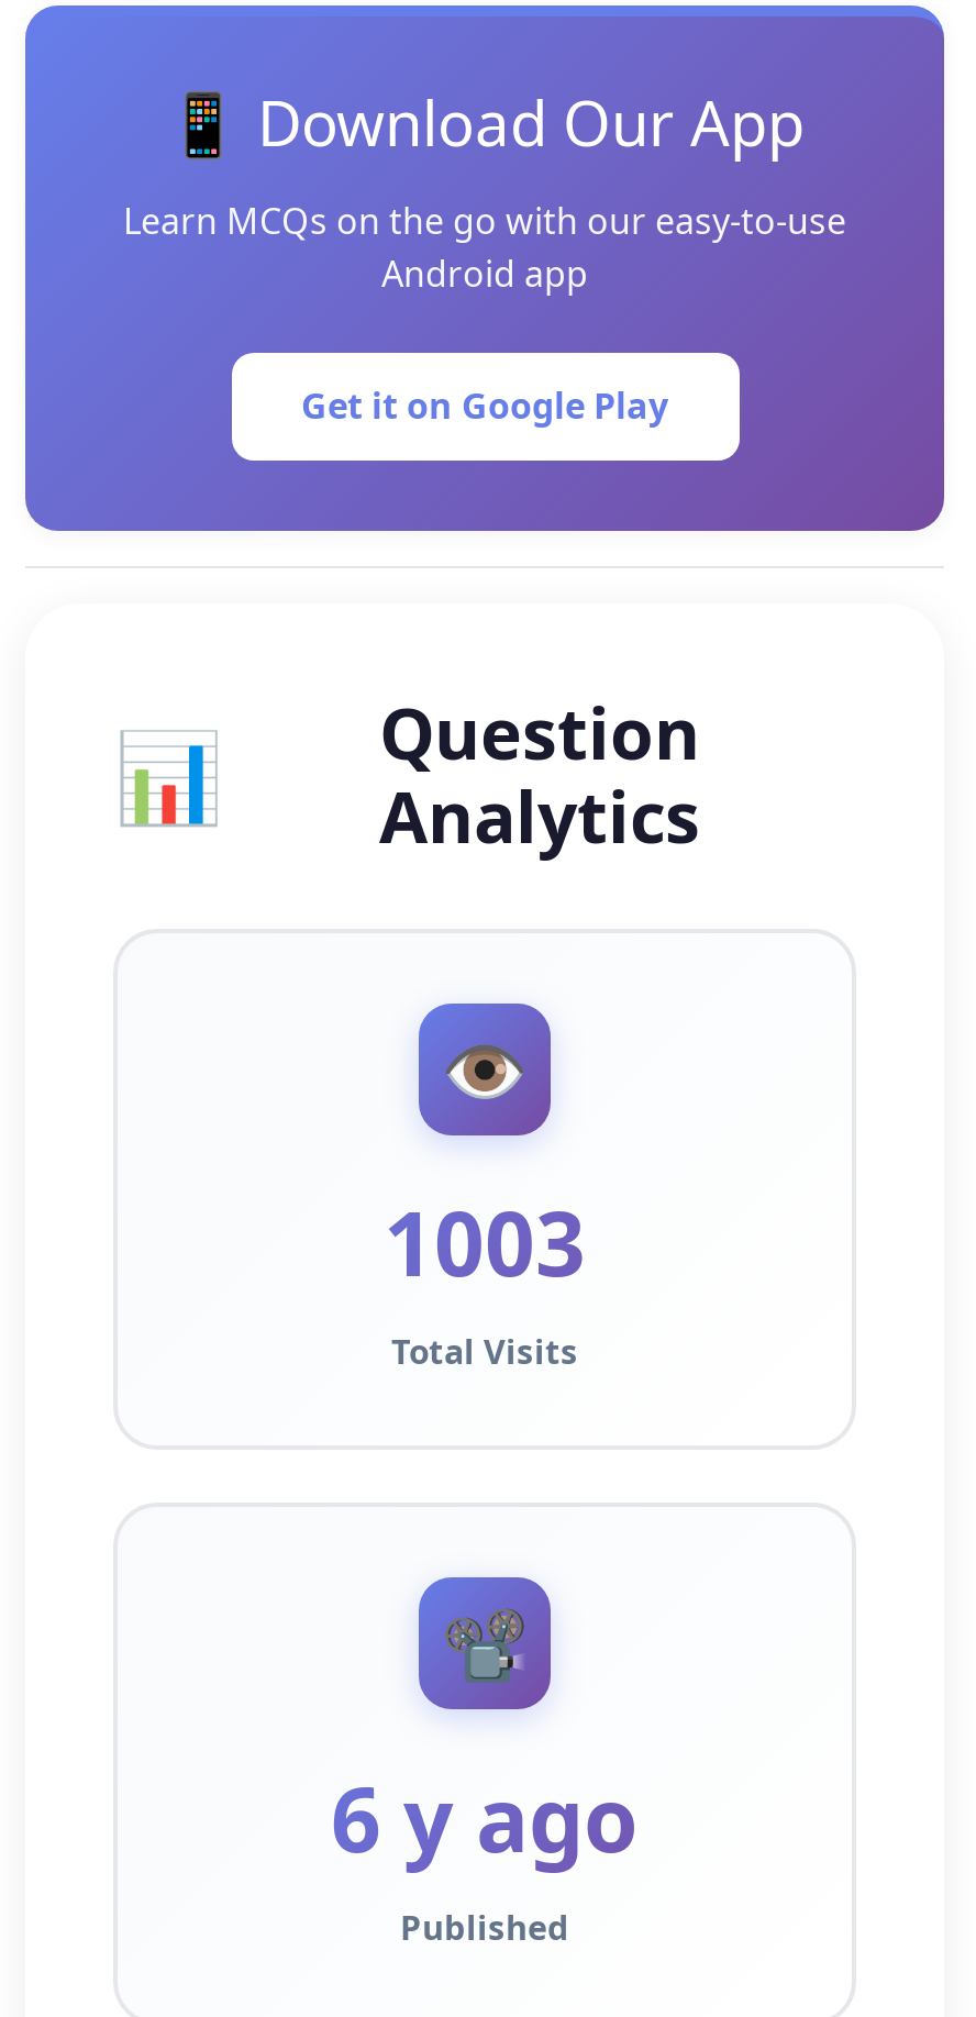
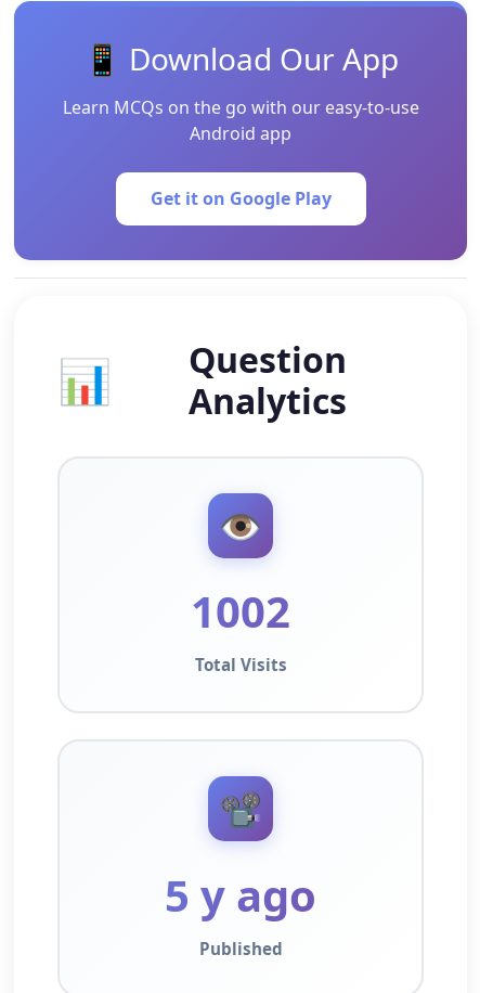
[384,1182,586,1303] 1003 -> [191,581,290,641] 1002
[331,1756,639,1877] 6 y ago -> [165,865,316,924] 5 y ago

